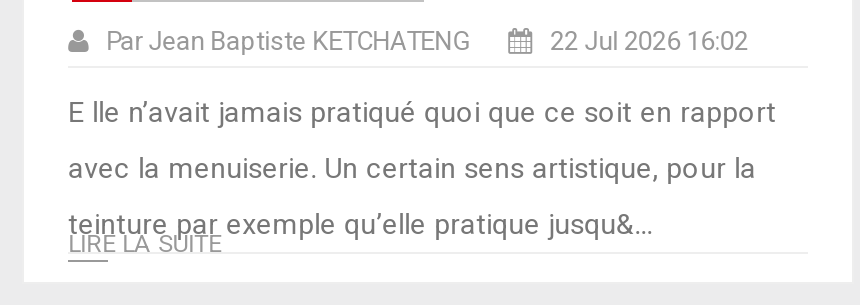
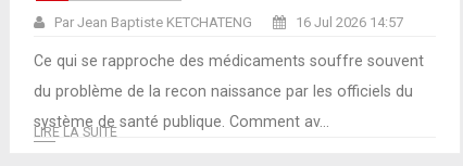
[544,26,748,56] 22 Jul 2026 16:02 -> [292,14,403,30] 16 Jul 2026 14:57
[68,96,776,128] E lle n’avait jamais pratiqué quoi que ce soit en rapport -> [34,52,424,69] Ce qui se rapproche des médicaments souffre souvent
[68,152,756,184] avec la menuiserie. Un certain sens artistique, pour la -> [34,82,413,100] du problème de la recon naissance par les officiels du
[68,208,652,240] teinture par exemple qu’elle pratique jusqu&... -> [34,113,329,130] système de santé publique. Comment av...

